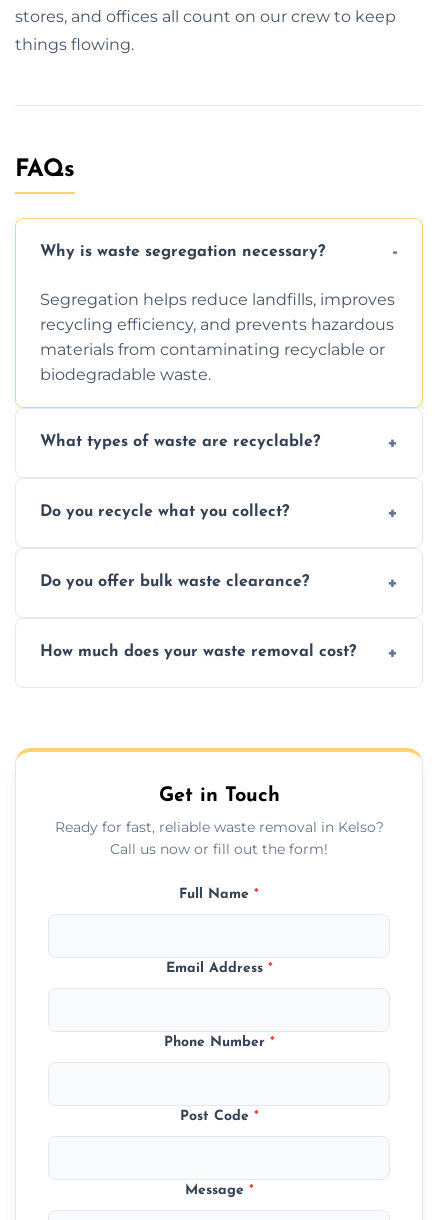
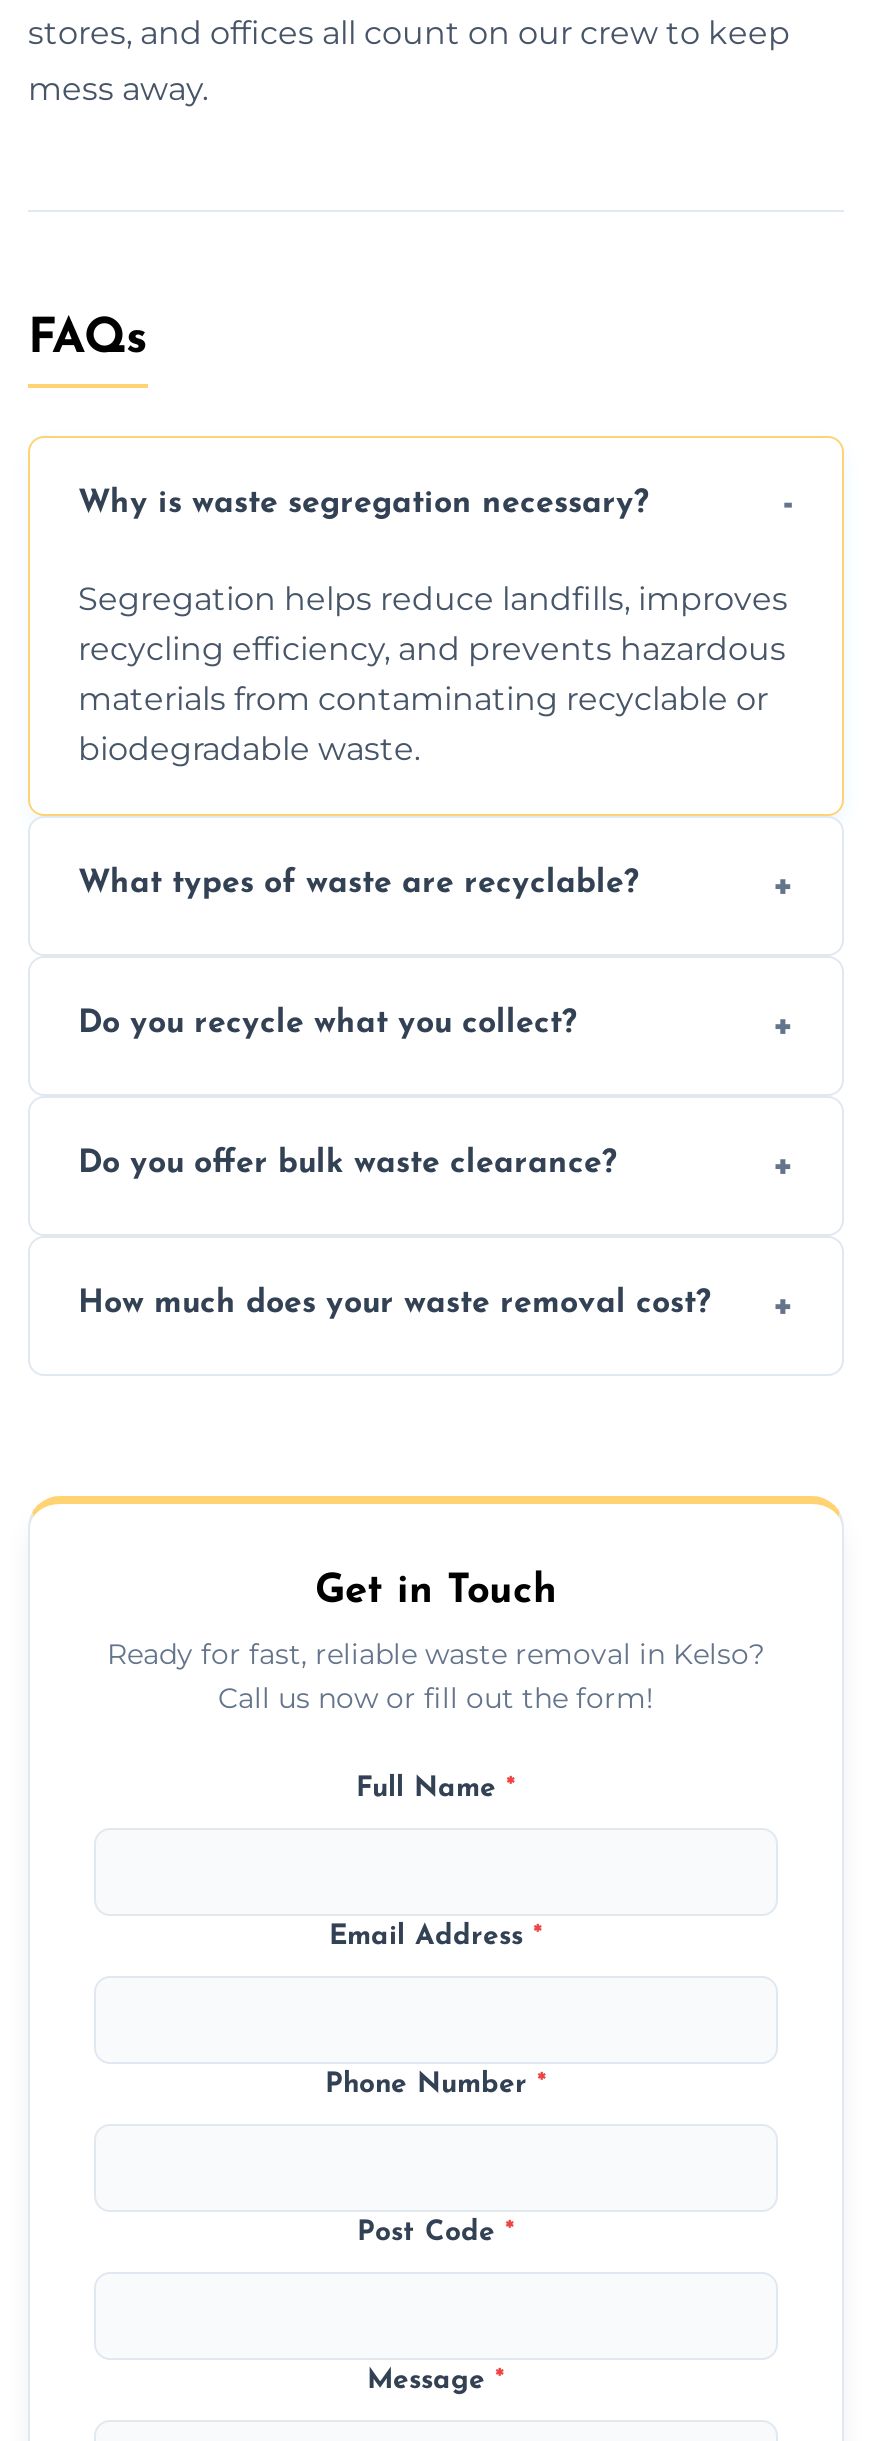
[15,35,134,54] things flowing. -> [28,69,208,107] mess away.

